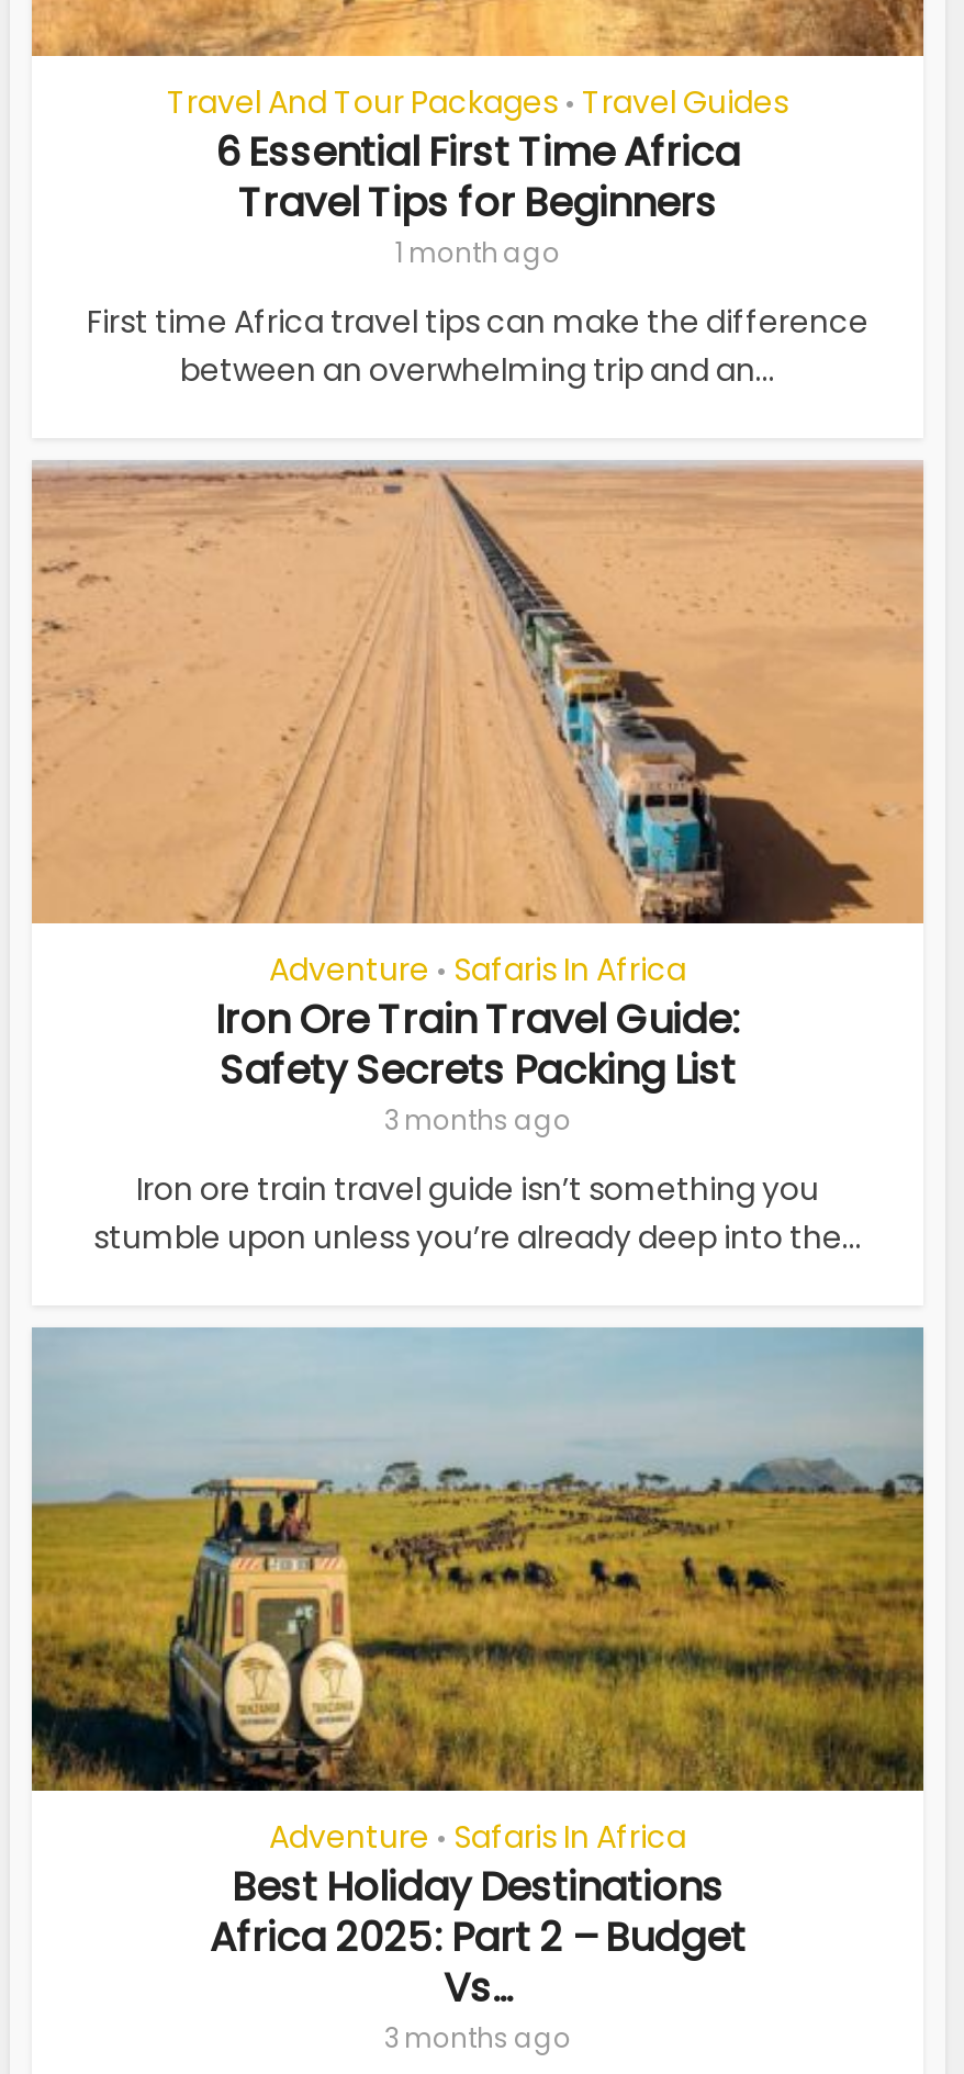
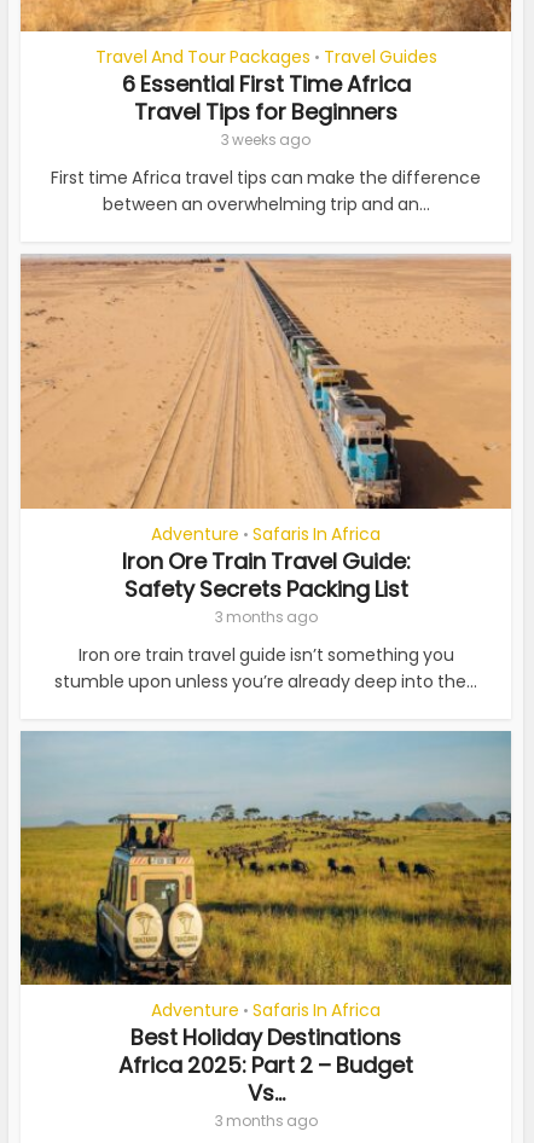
[395,234,560,272] 1 month ago -> [221,129,310,149] 3 weeks ago

